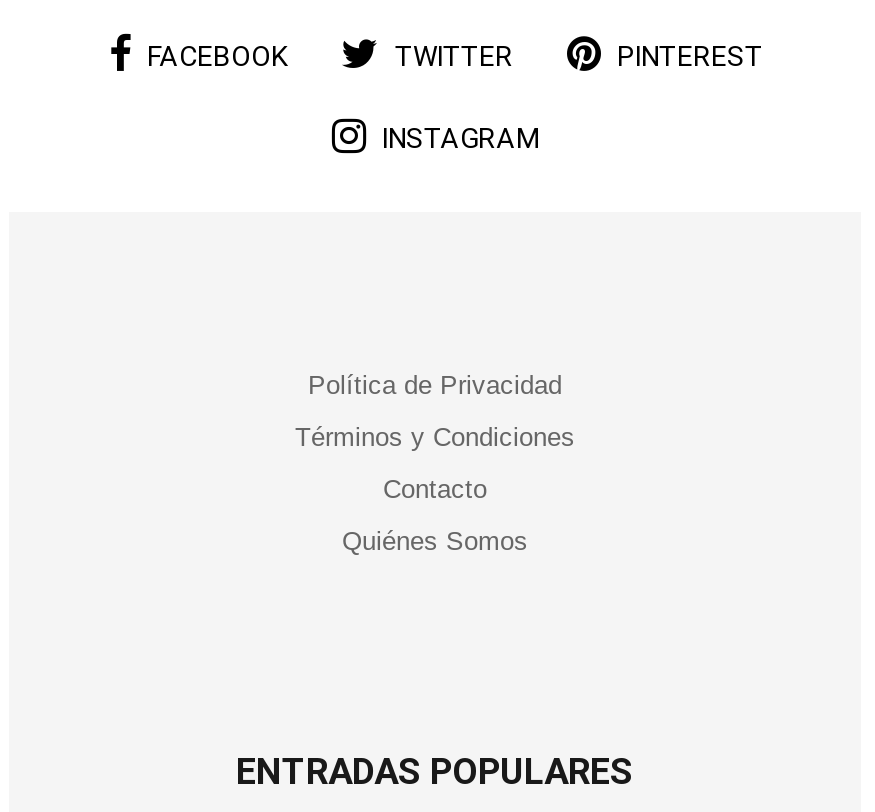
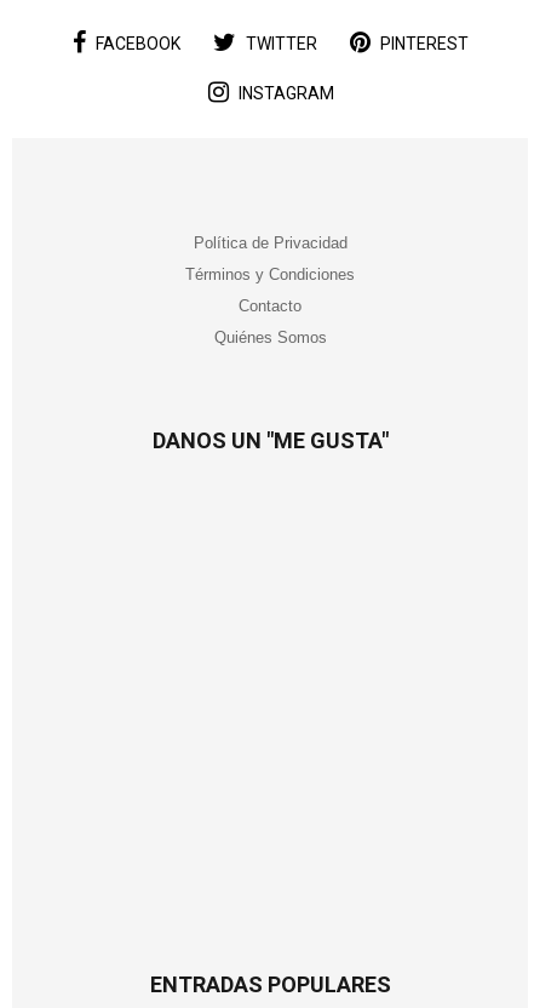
none -> [152,427,388,453] DANOS UN "ME GUSTA"

